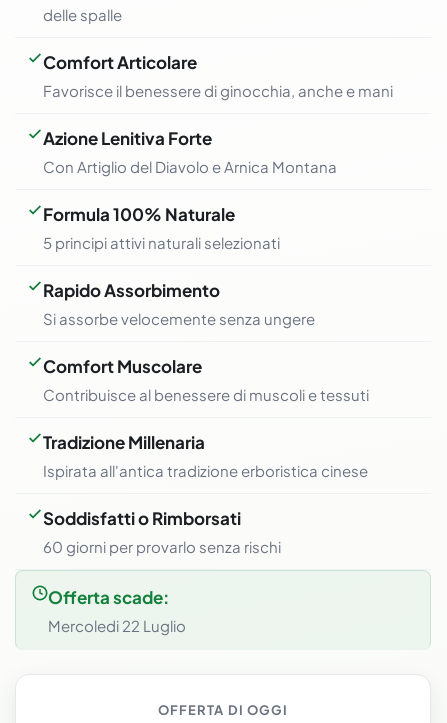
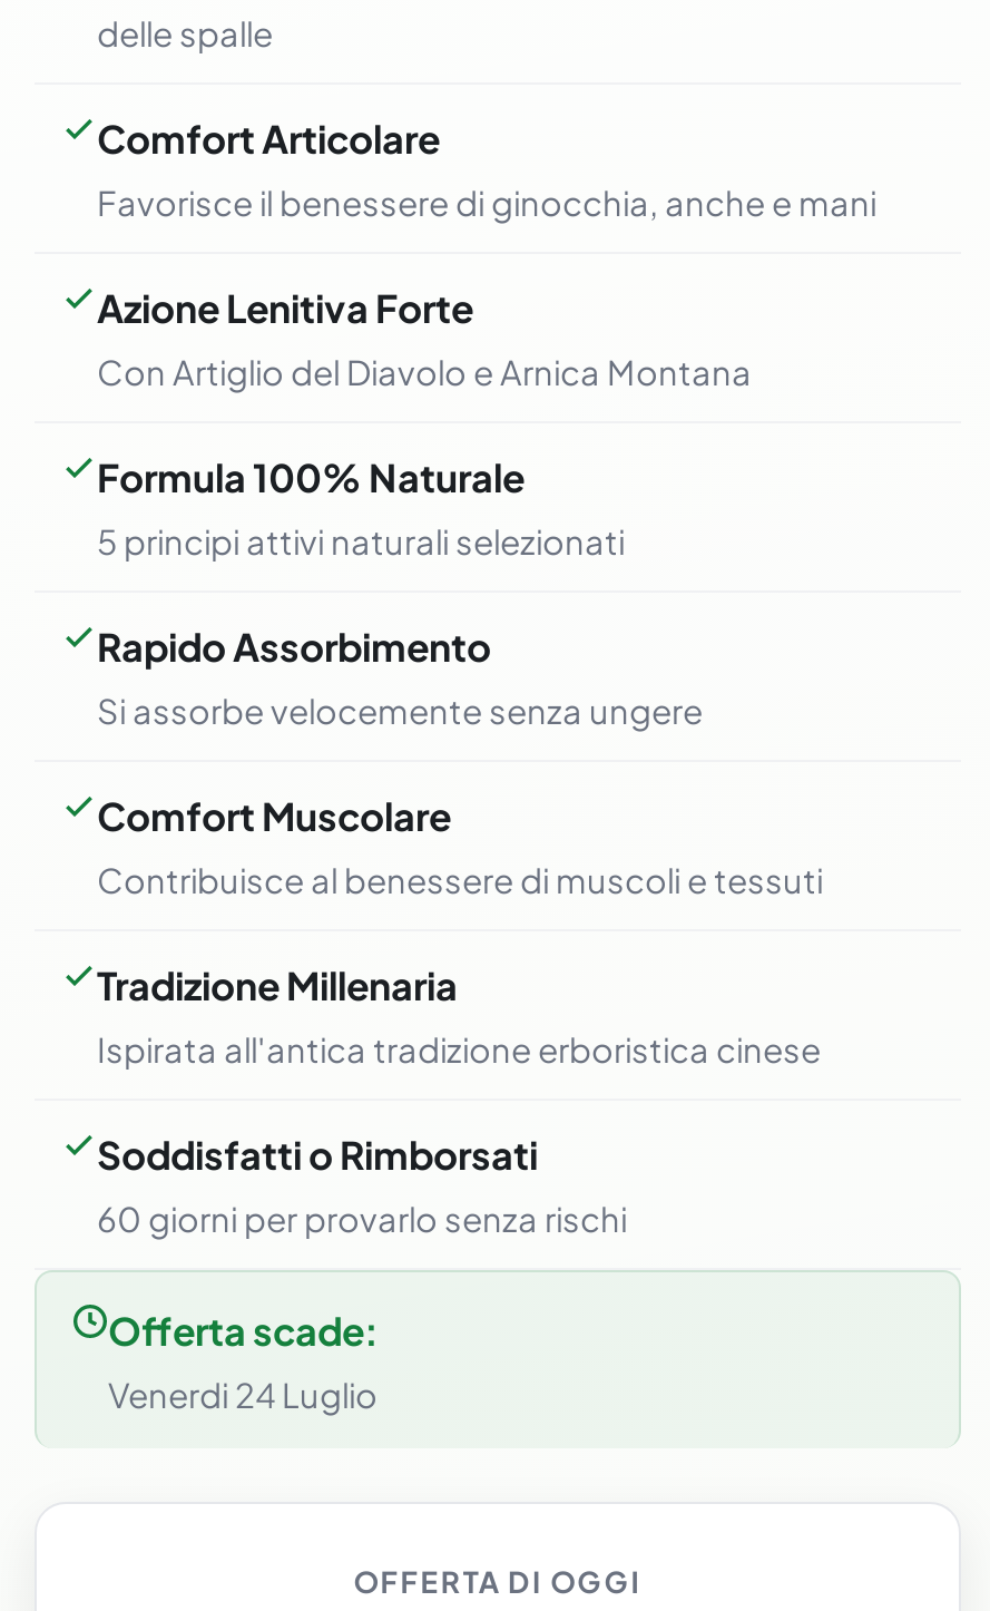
[48,616,186,635] Mercoledi 22 Luglio -> [108,1373,378,1415] Venerdi 24 Luglio

